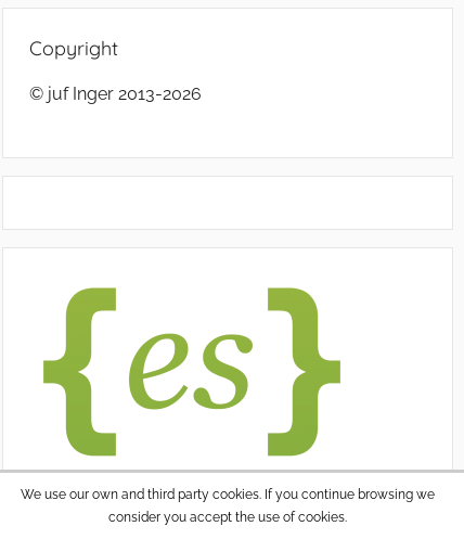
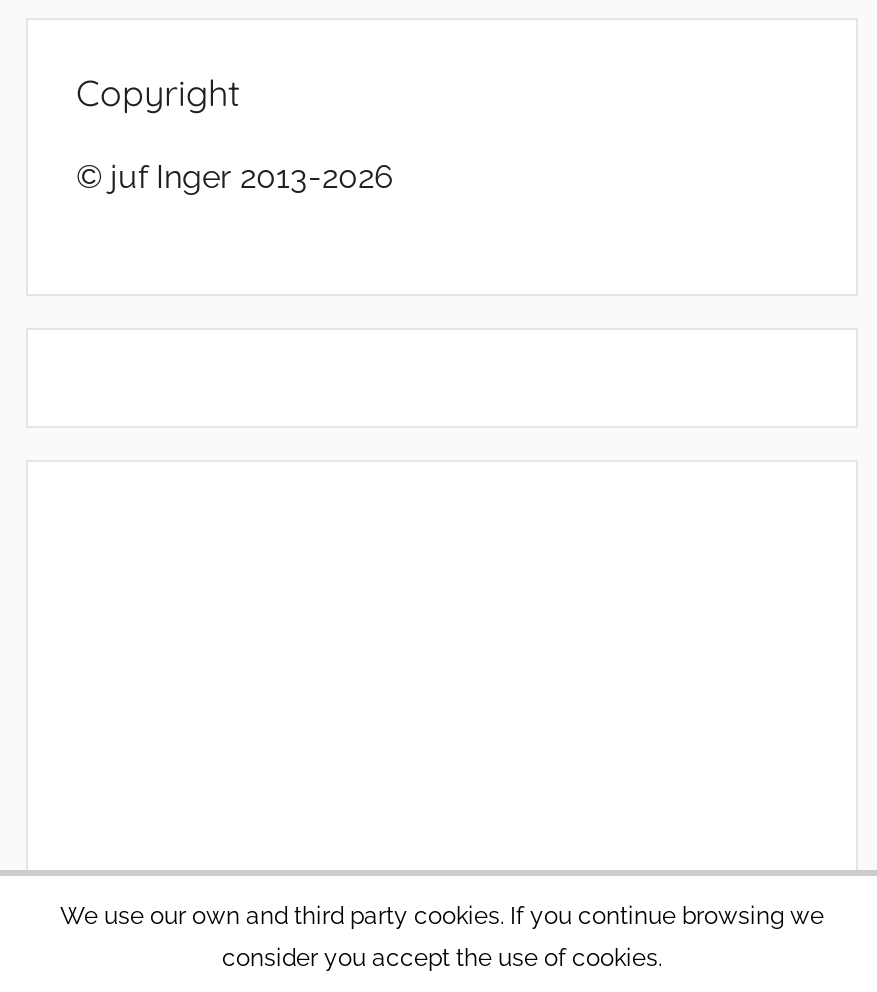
[42,286,117,458] [image] -> none
[267,286,341,458] [image] -> none
[128,332,254,411] [image] -> none

